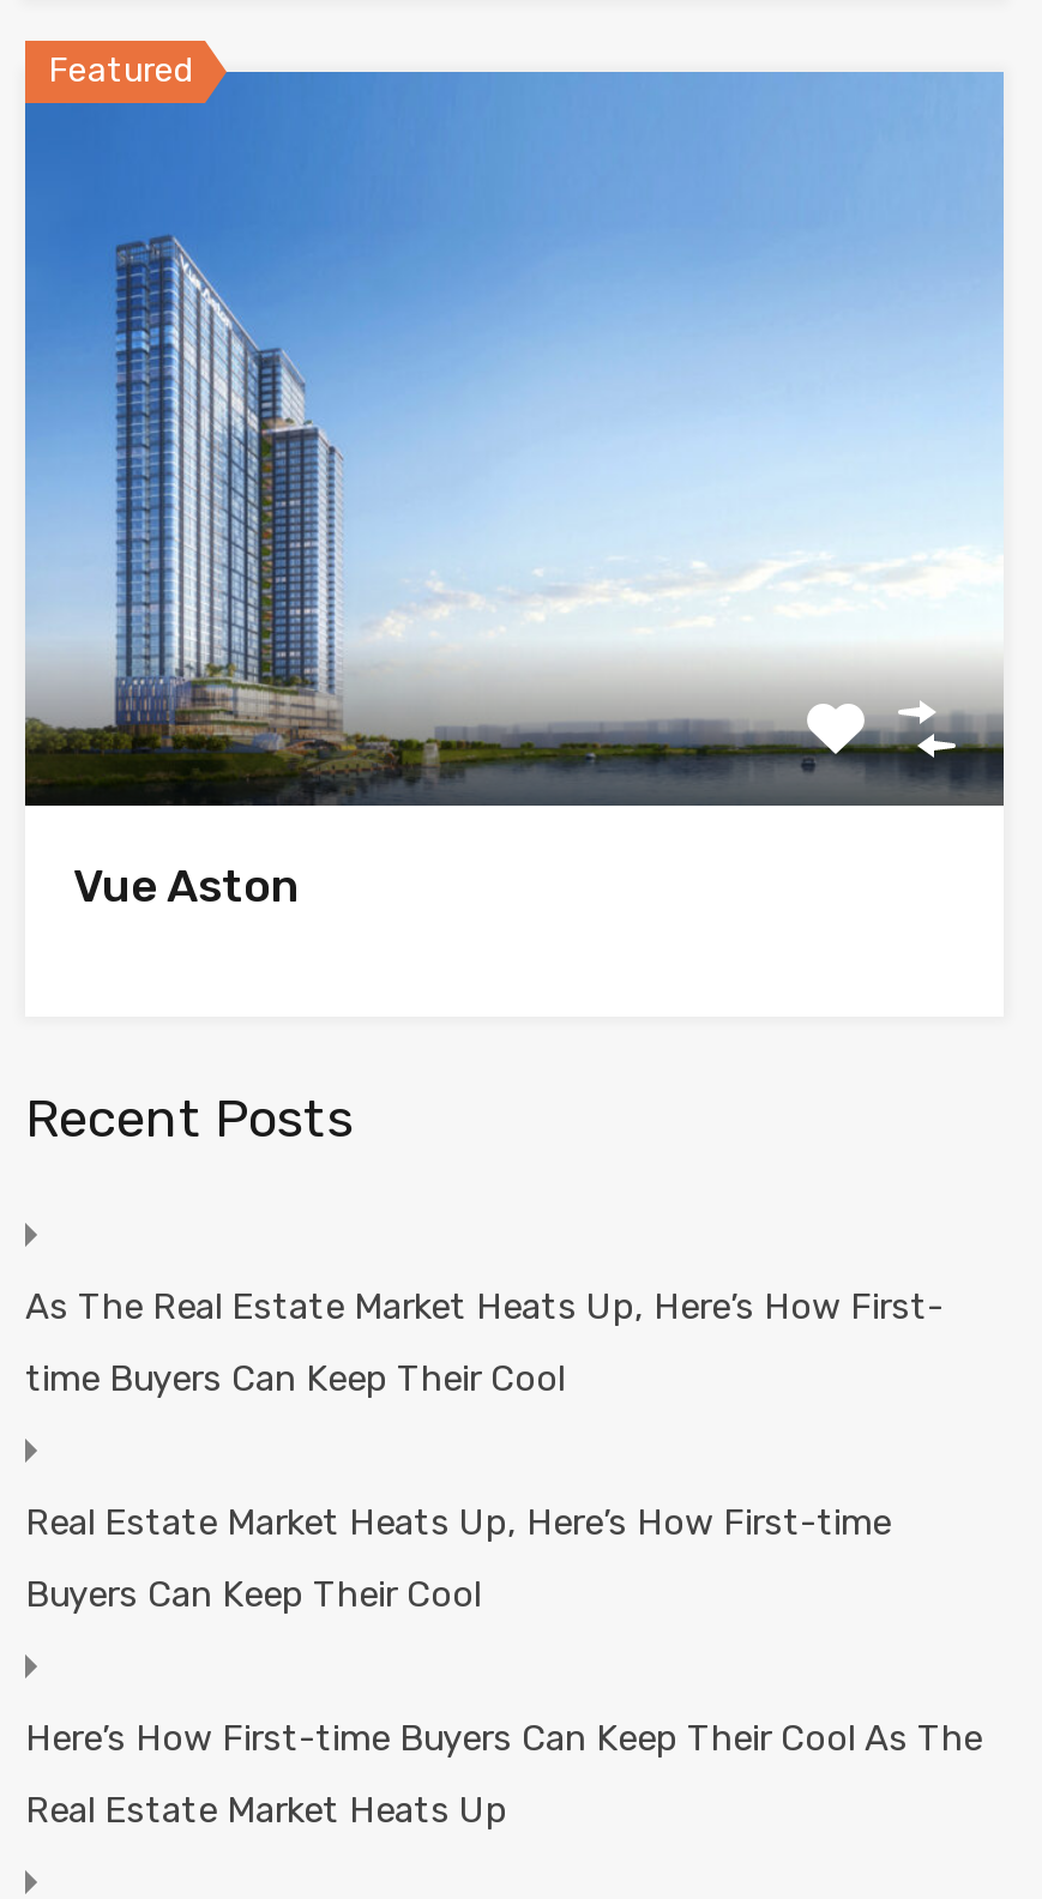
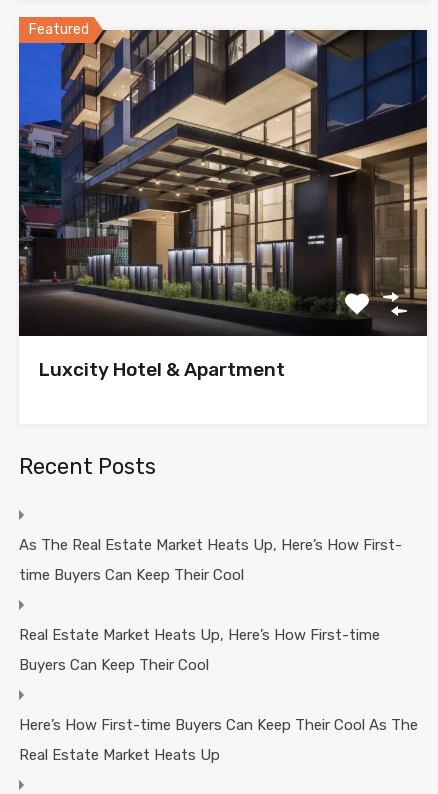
[23,70,1004,914] [image] | Vue Aston -> [18,29,428,381] [image] | Luxcity Hotel & Apartment

